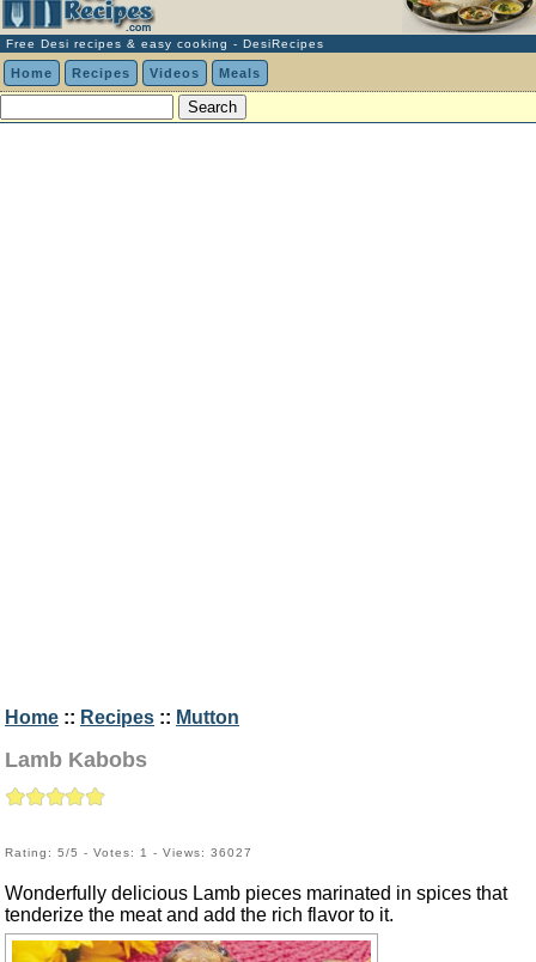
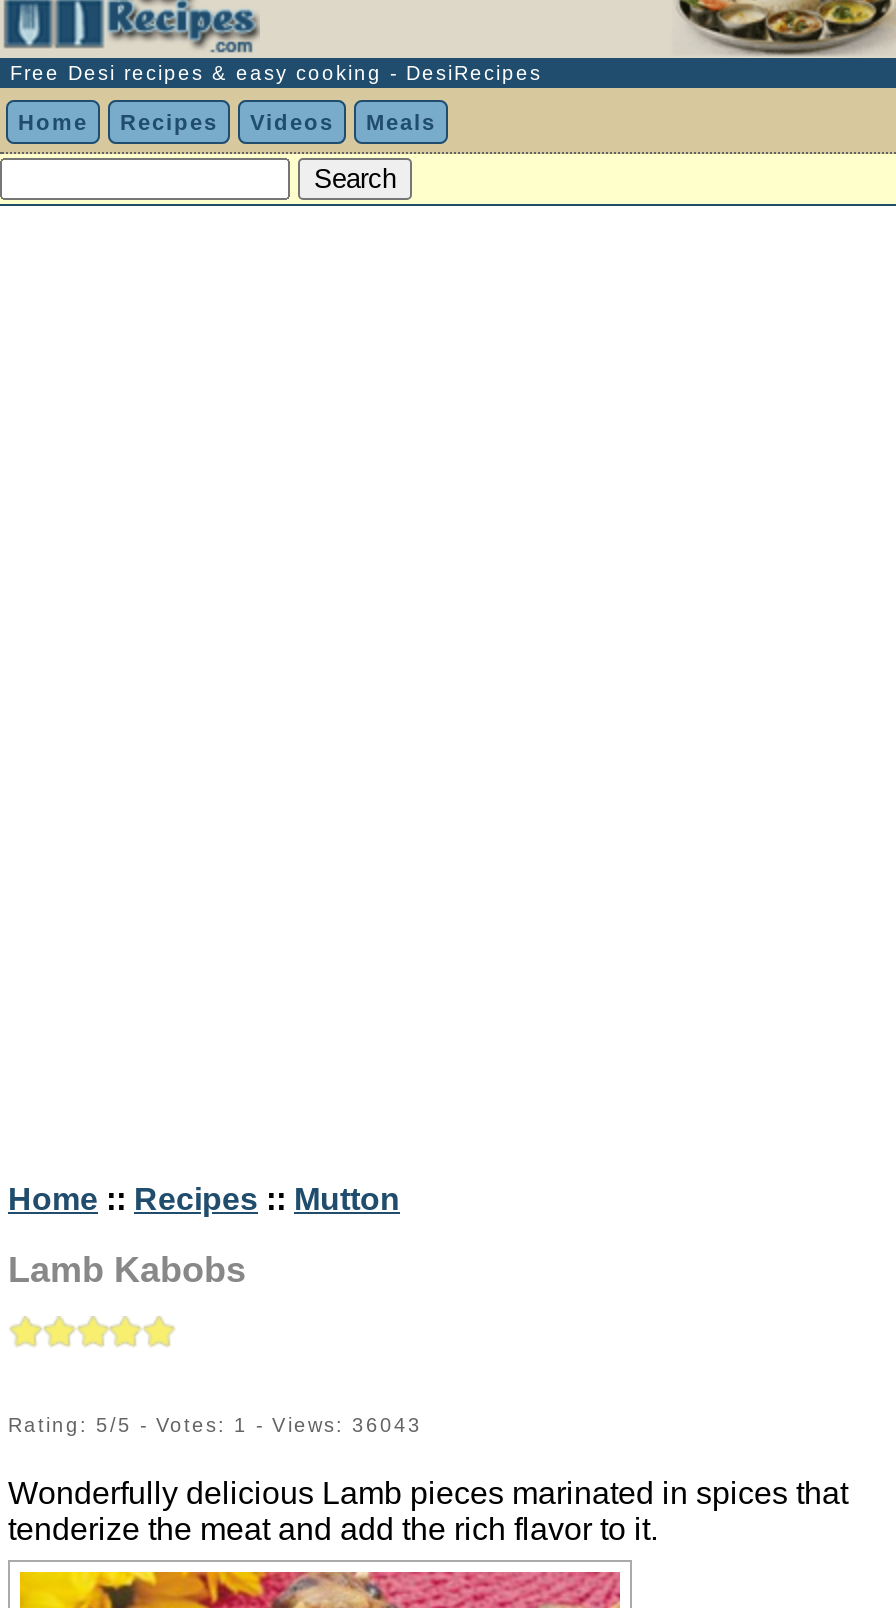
[5,846,252,859] Rating: 5/5 - Votes: 1 - Views: 36027 -> [8,1414,422,1436] Rating: 5/5 - Votes: 1 - Views: 36043

